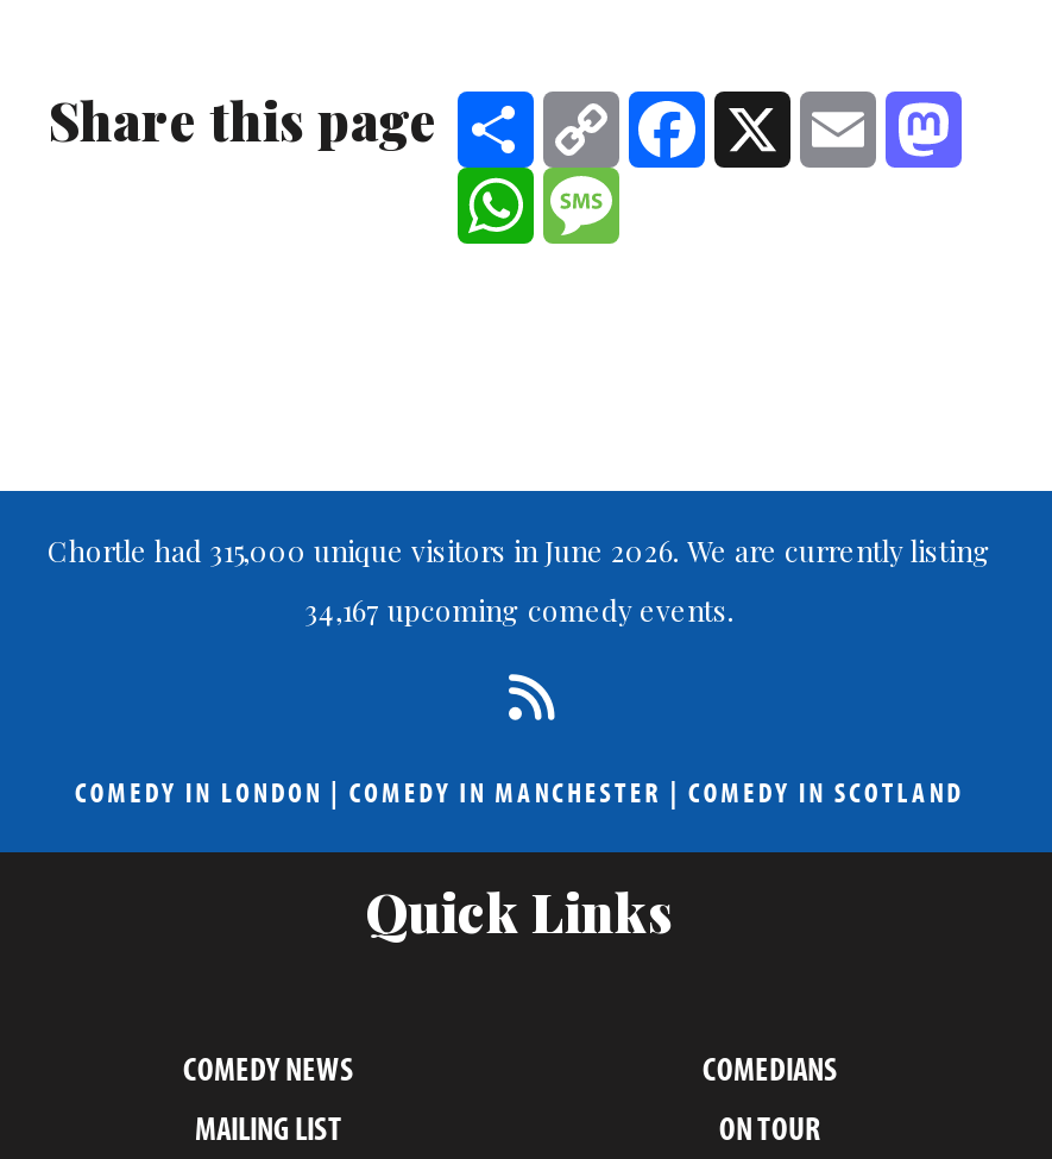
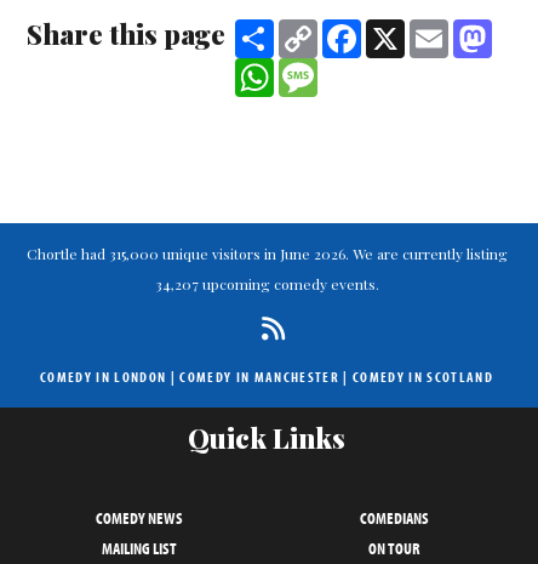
[304,591,735,629] 34,167 upcoming comedy events. -> [154,274,379,294] 34,207 upcoming comedy events.

